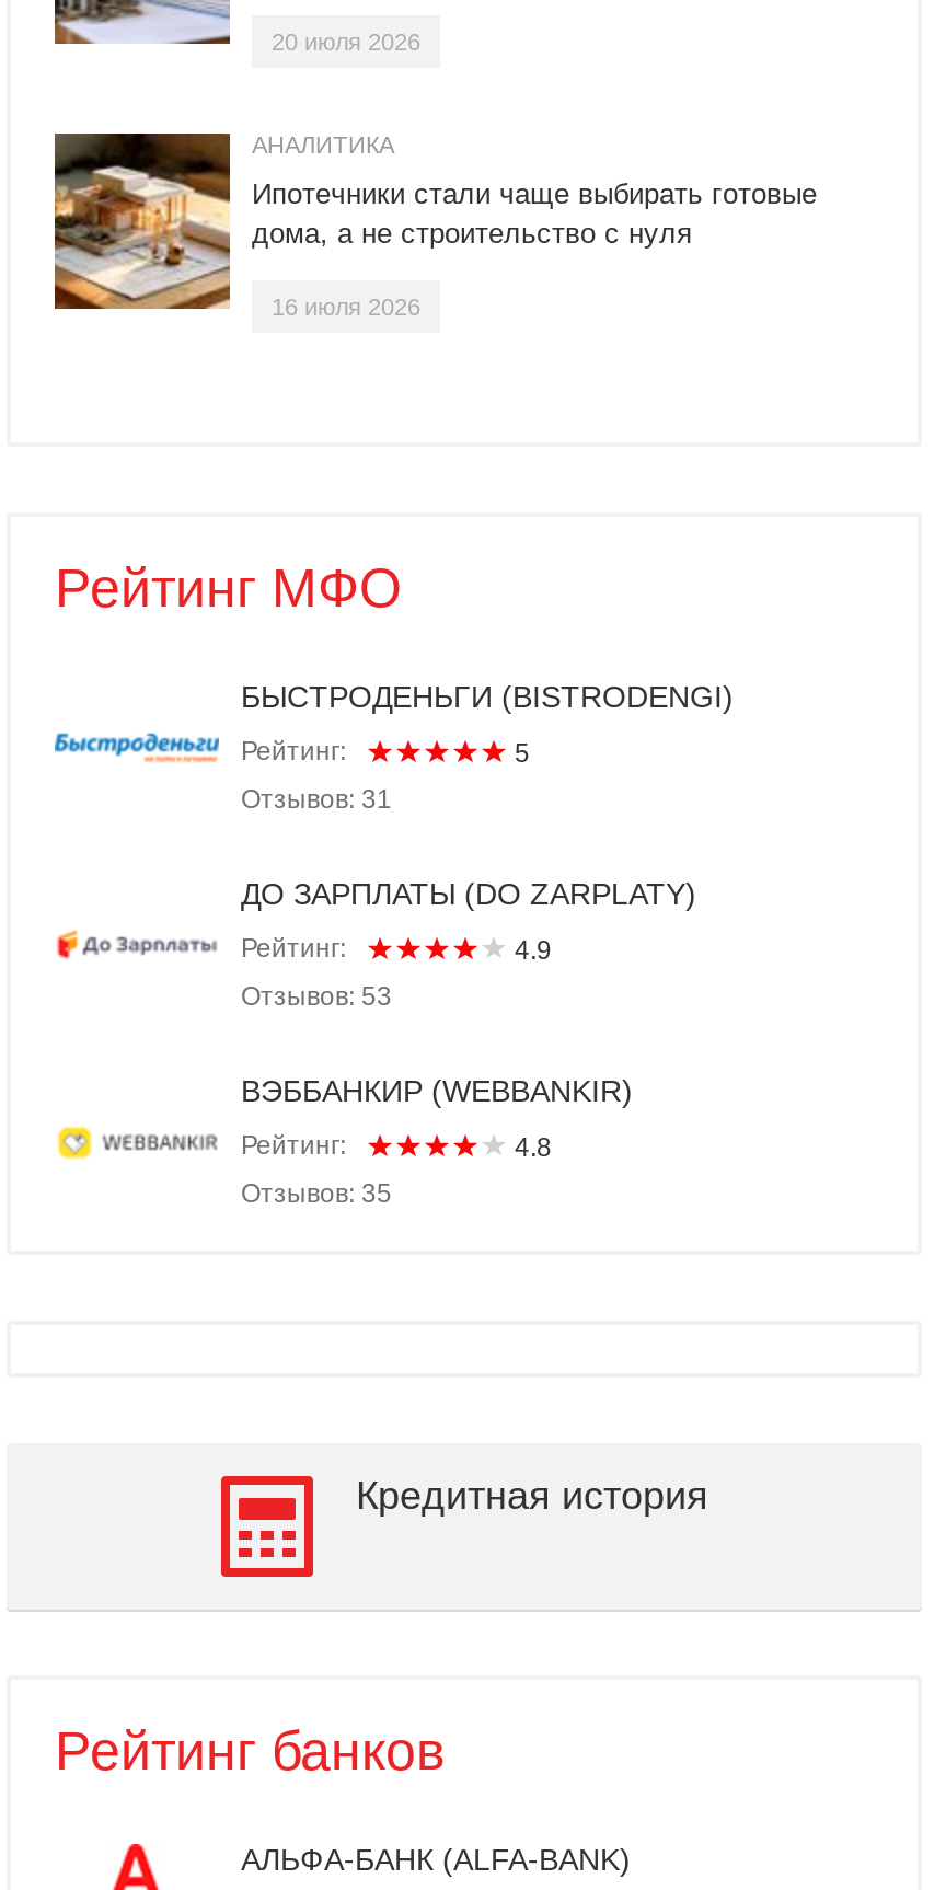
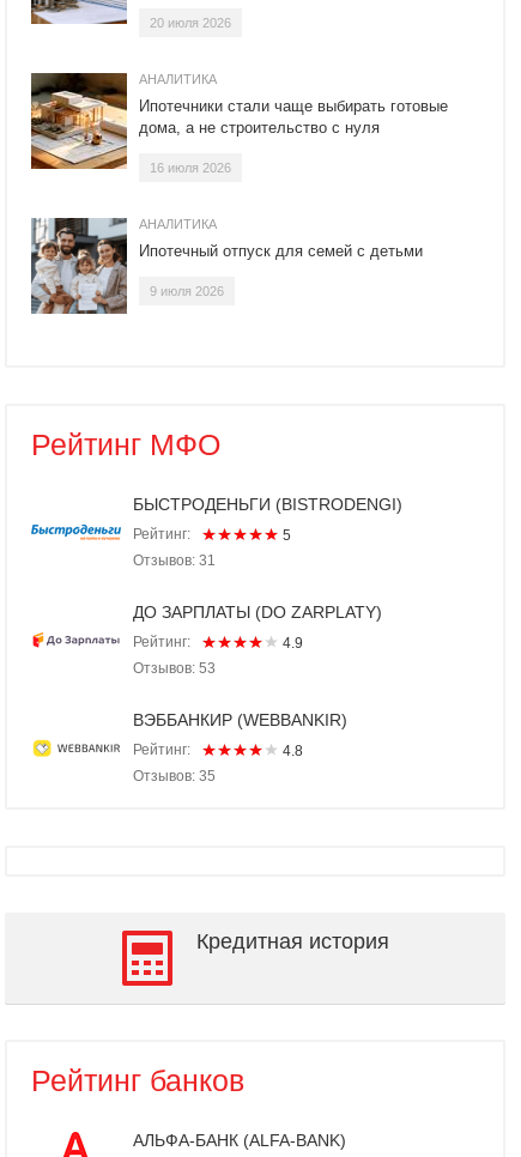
none -> [30,217,423,315] [image] | АНАЛИТИКА | Ипотечный отпуск для семей с детьми | 9 июля 2026

